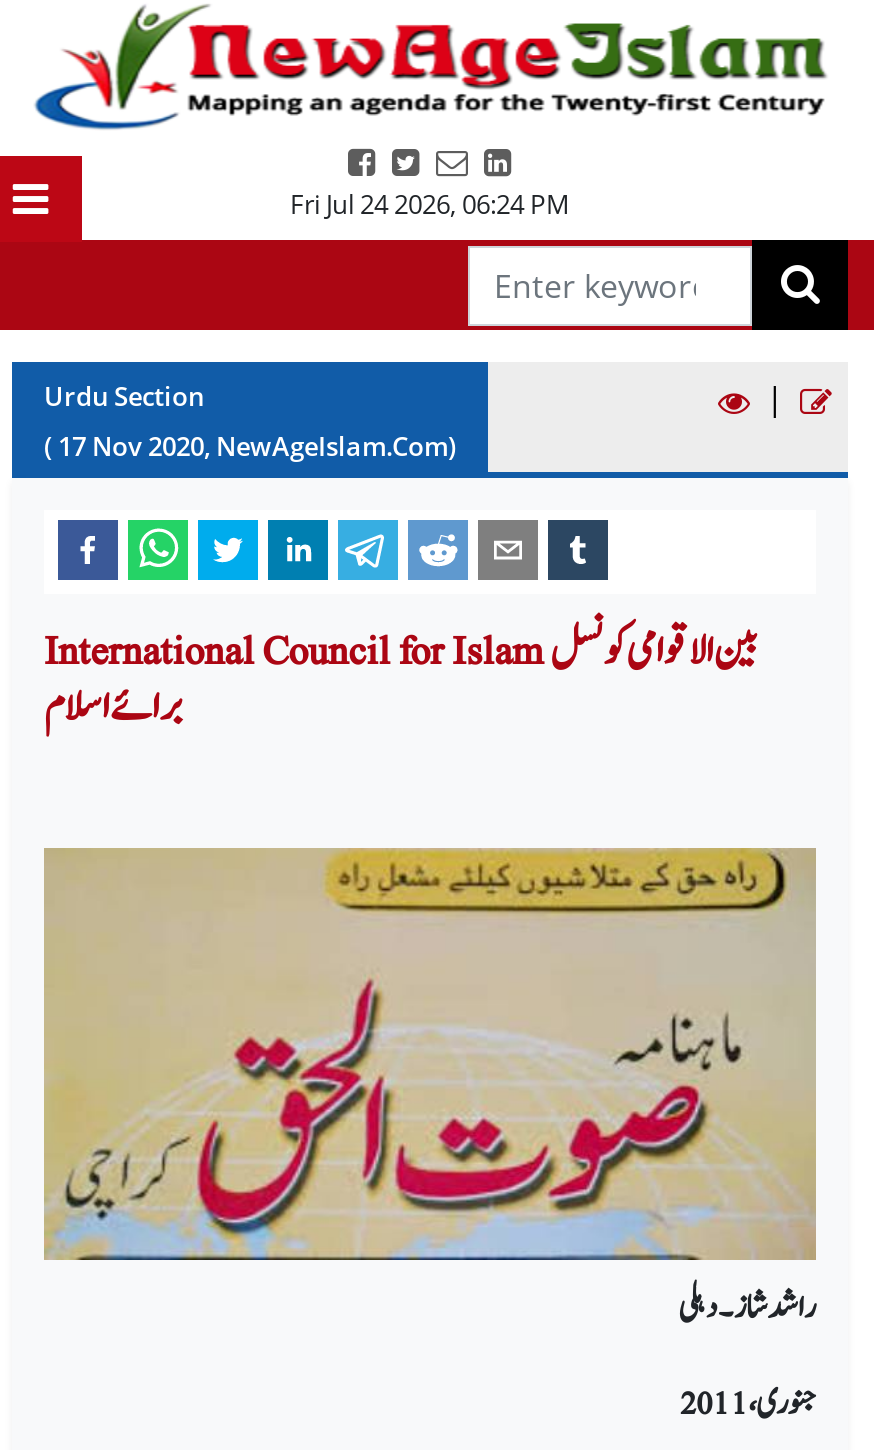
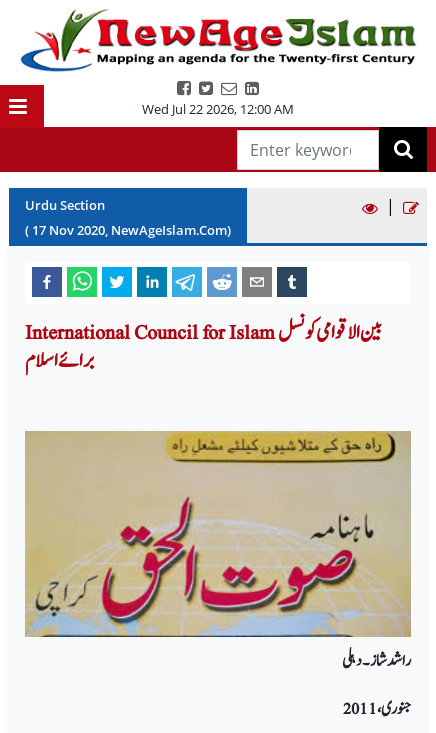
[290,186,570,222] Fri Jul 24 2026, 06:24 PM -> [142,100,294,118] Wed Jul 22 2026, 12:00 AM

